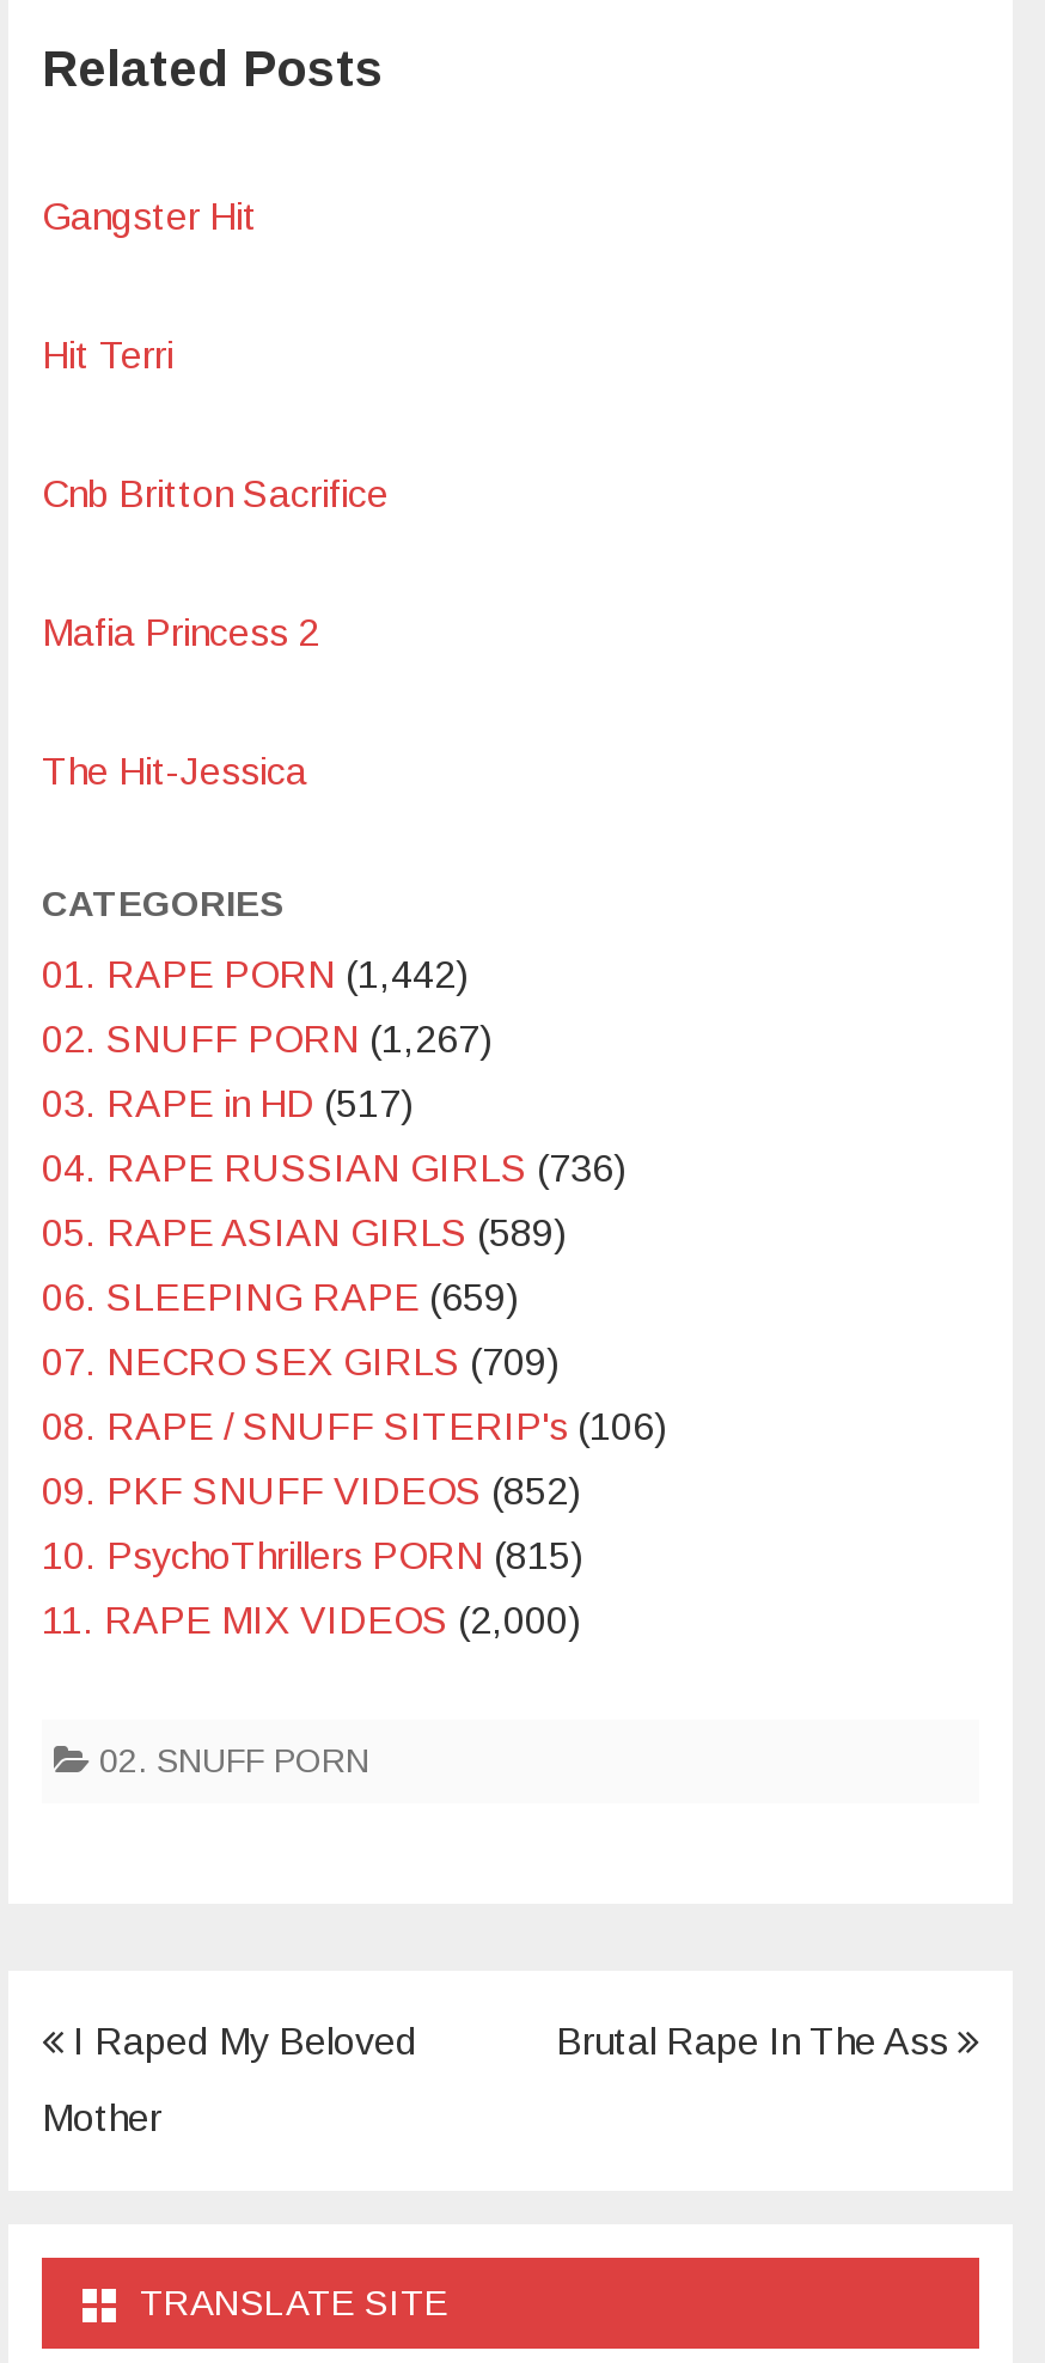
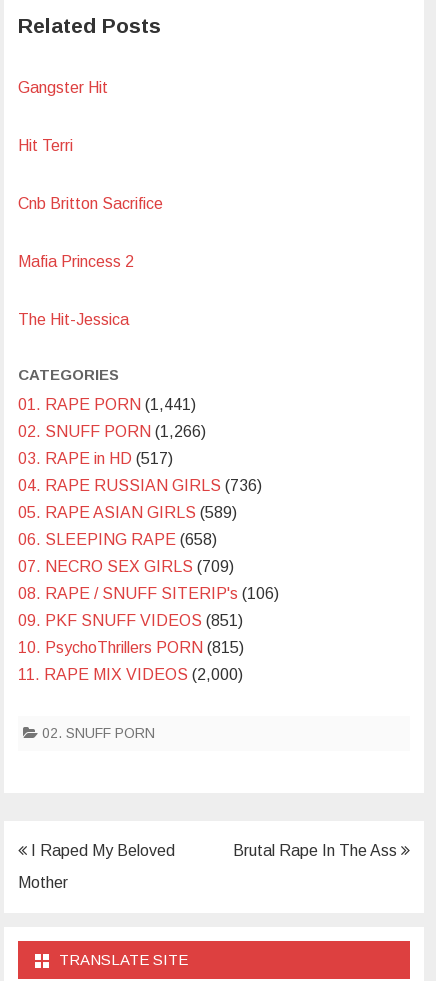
[42,955,467,995] 01. RAPE PORN (1,442) -> [18,396,196,413] 01. RAPE PORN (1,441)
[42,1019,491,1060] 02. SNUFF PORN (1,267) -> [18,423,206,440] 02. SNUFF PORN (1,266)
[42,1277,518,1318] 06. SLEEPING RAPE (659) -> [18,531,217,548] 06. SLEEPING RAPE (658)
[42,1471,580,1512] 09. PKF SNUFF VIDEOS (852) -> [18,612,243,629] 09. PKF SNUFF VIDEOS (851)

